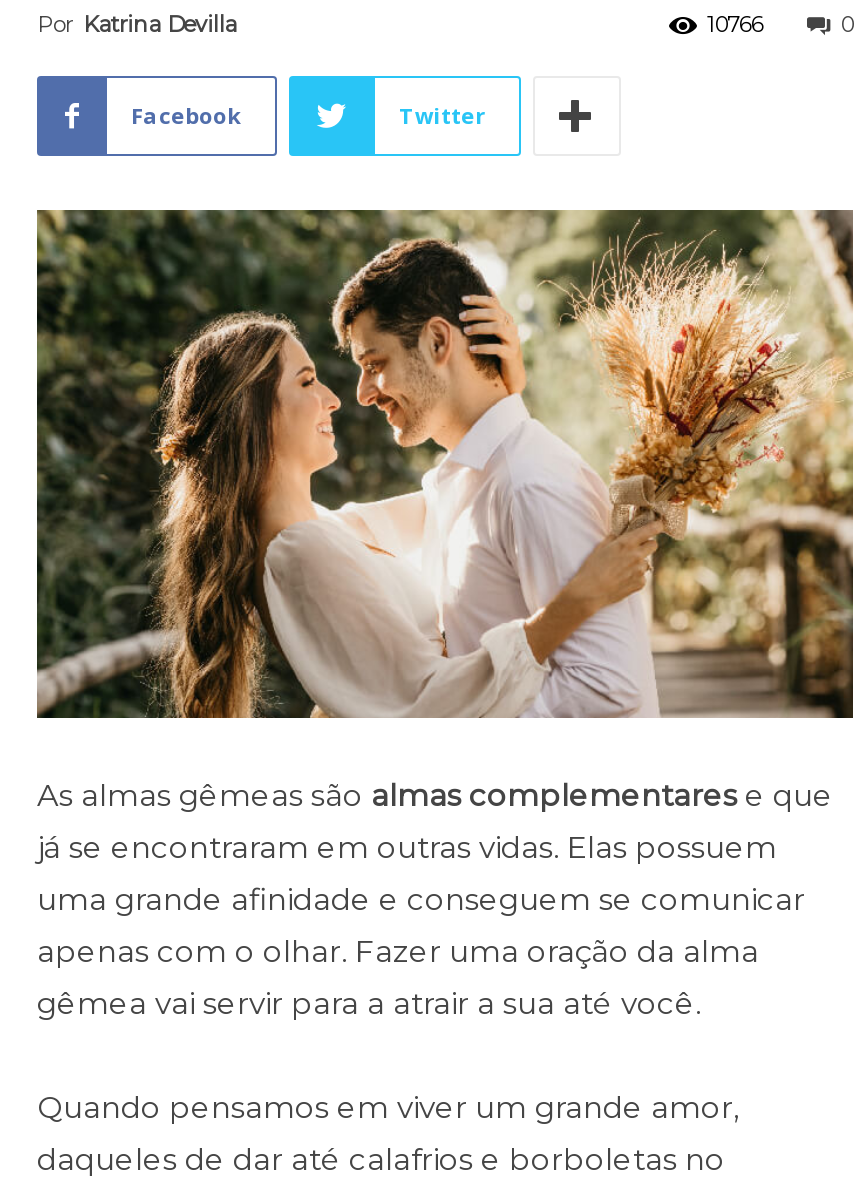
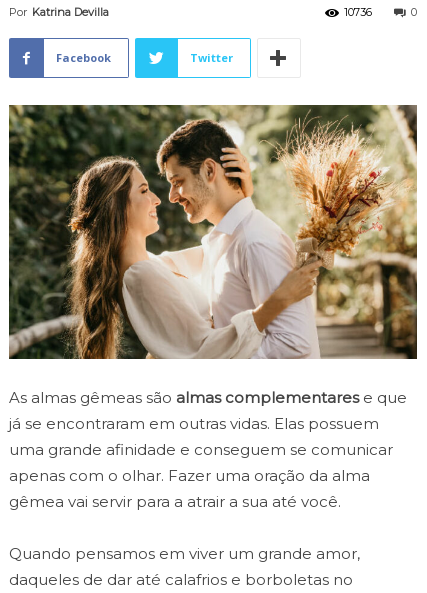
[707,10,763,38] 10766 -> [344,5,372,19] 10736

